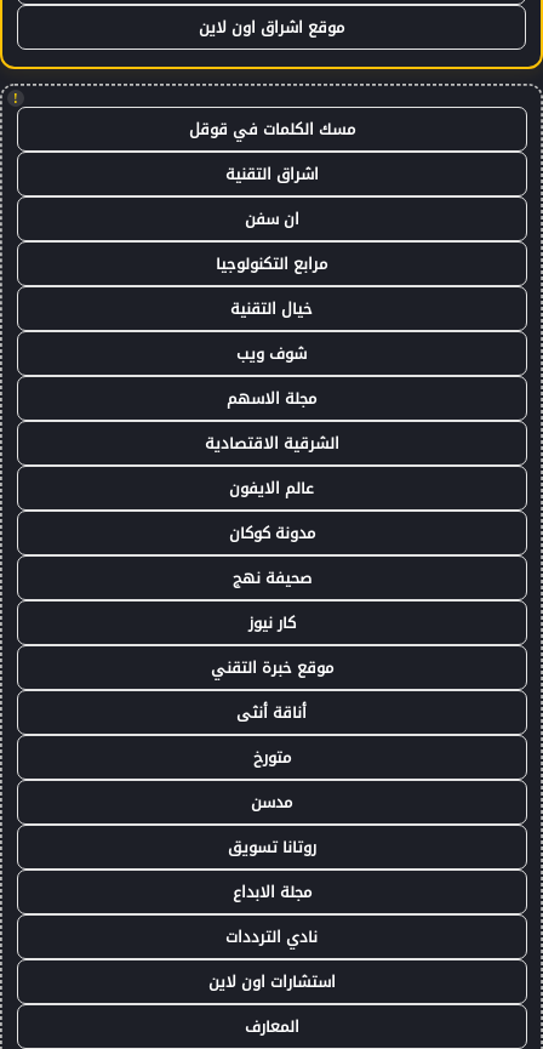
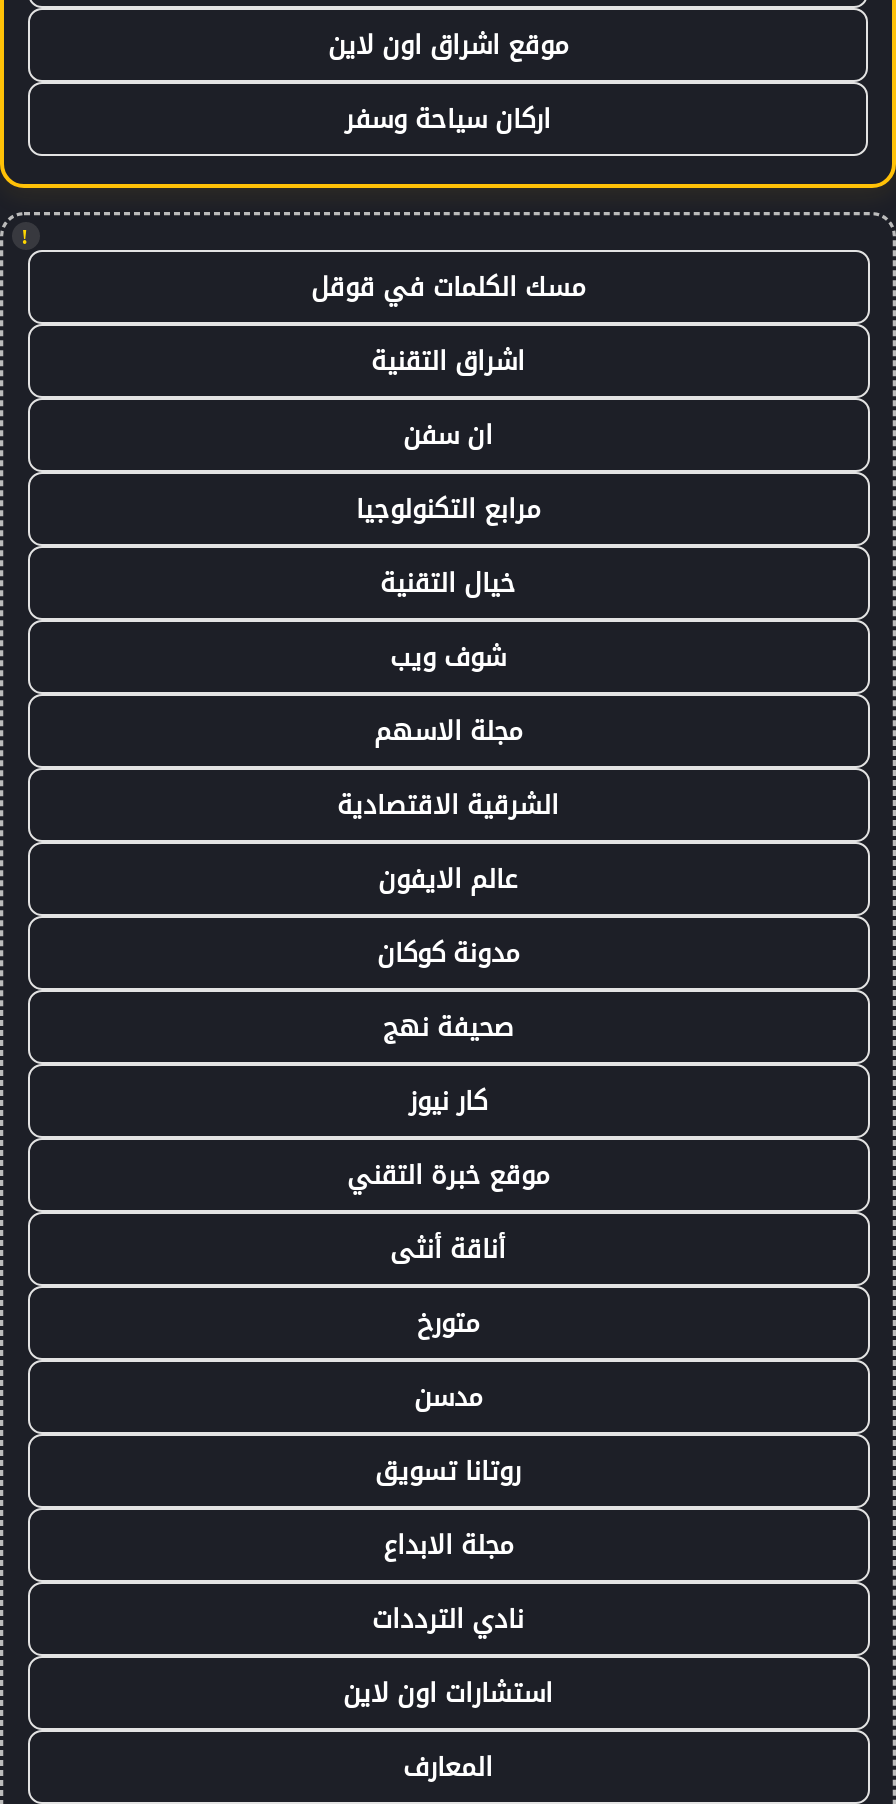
none -> [345,93,551,143] اركان سياحة وسفر

